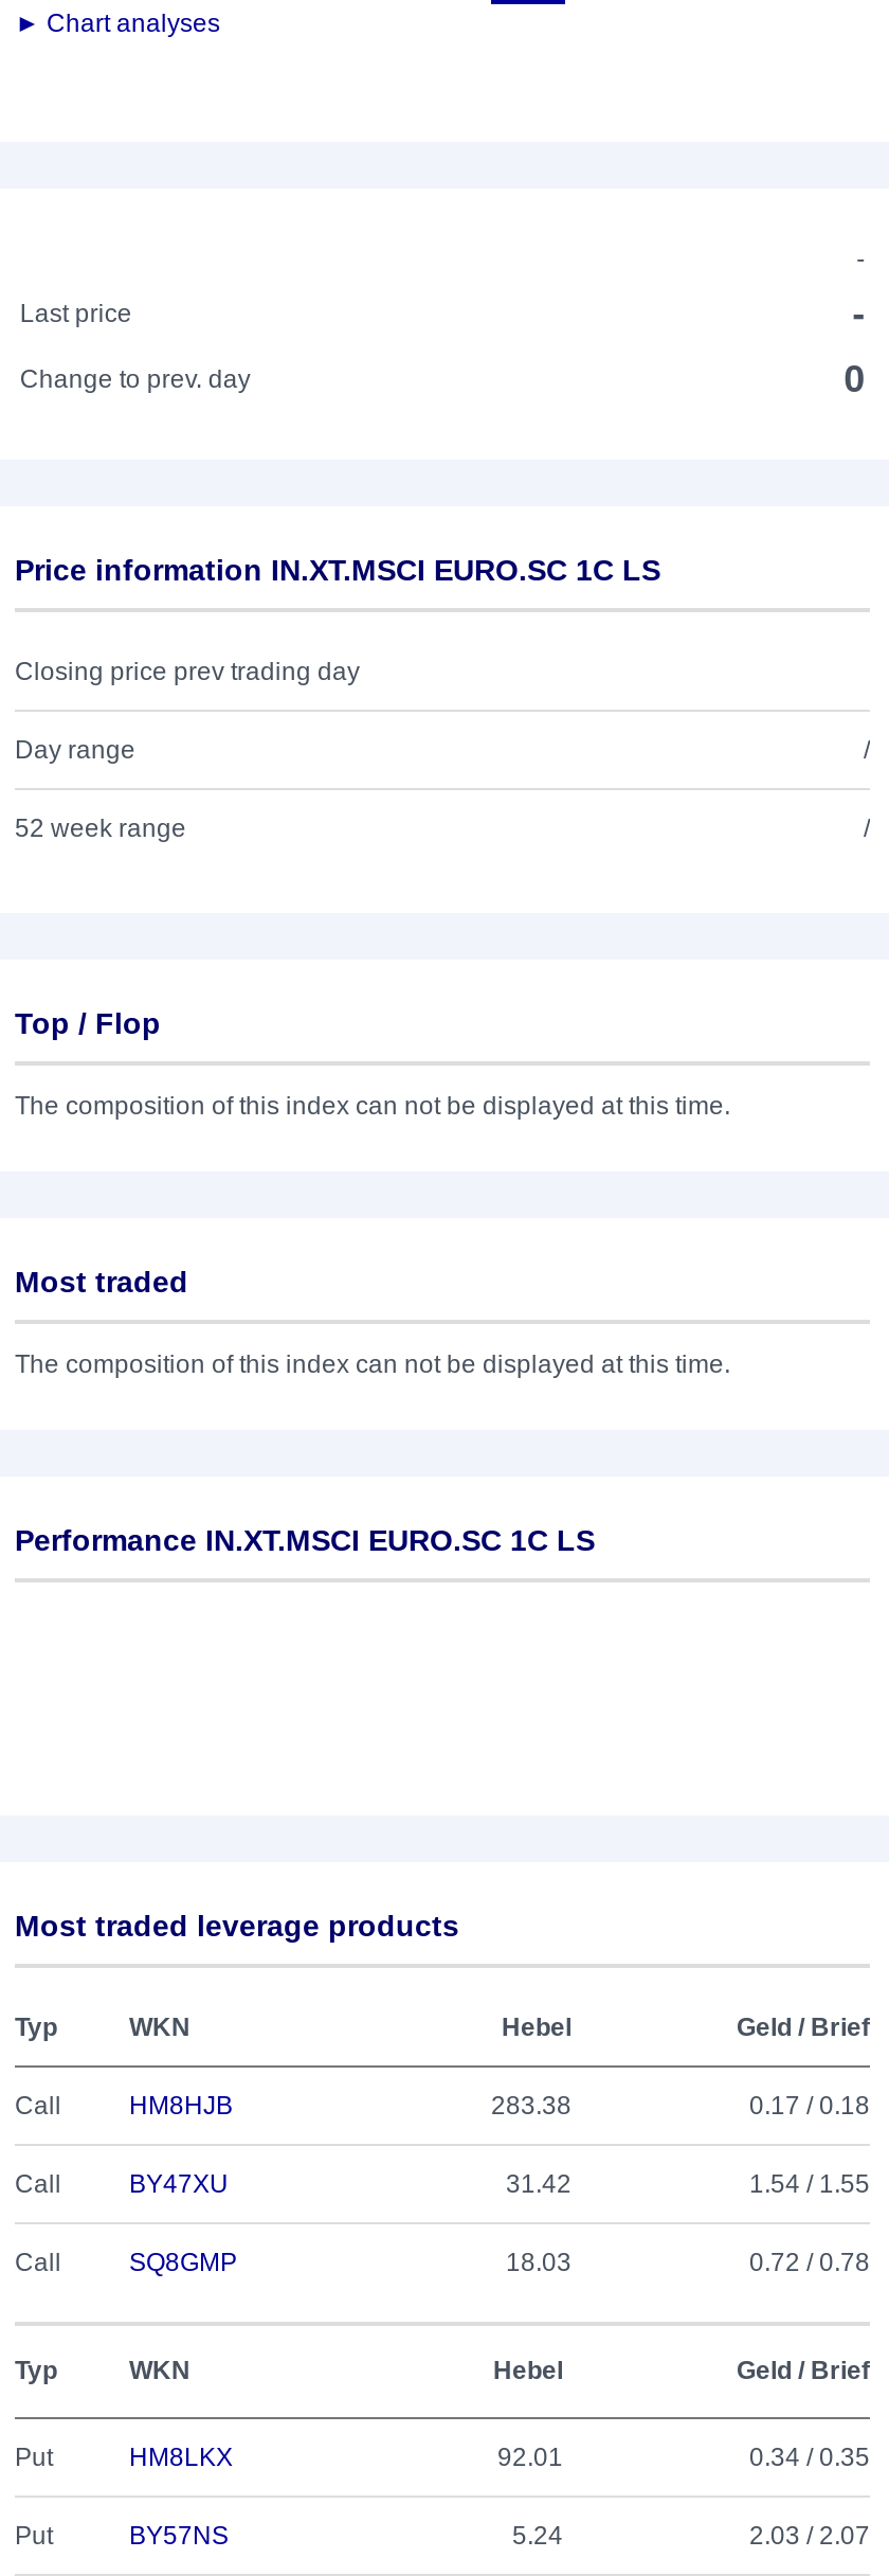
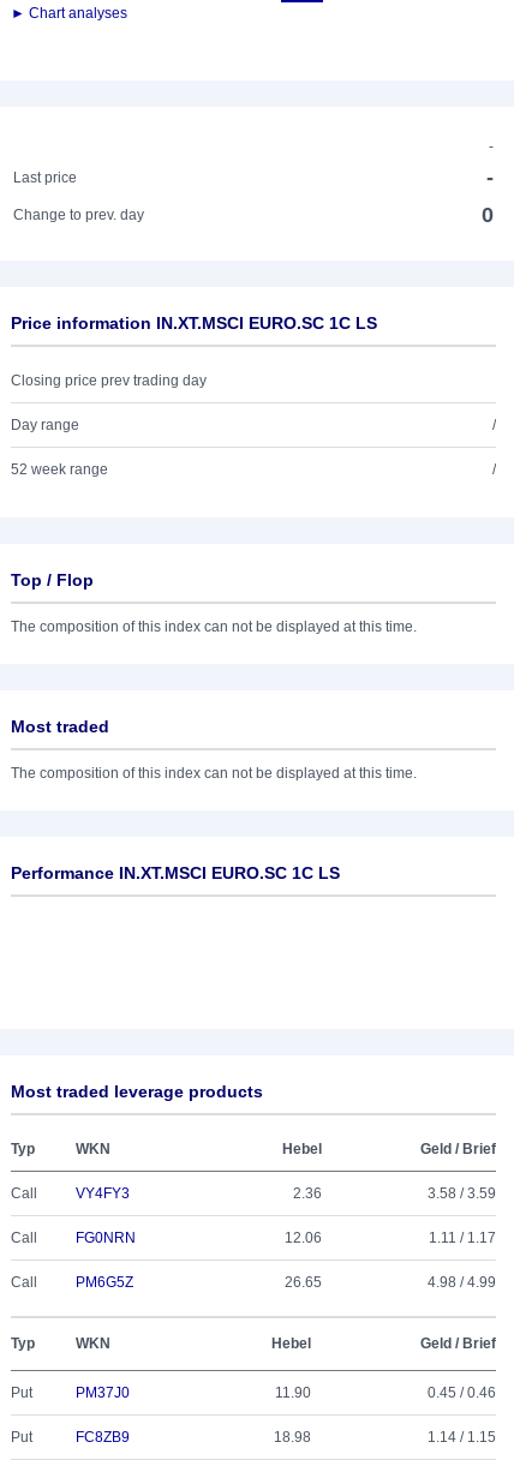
[129,2091,870,2121] HM8HJB | 283.38 | 0.17 / 0.18 -> [76,1185,496,1202] VY4FY3 | 2.36 | 3.58 / 3.59
[129,2169,870,2199] BY47XU | 31.42 | 1.54 / 1.55 -> [76,1229,496,1246] FG0NRN | 12.06 | 1.11 / 1.17
[129,2248,870,2277] SQ8GMP | 18.03 | 0.72 / 0.78 -> [76,1274,496,1291] PM6G5Z | 26.65 | 4.98 / 4.99
[129,2443,870,2472] HM8LKX | 92.01 | 0.34 / 0.35 -> [76,1384,496,1401] PM37J0 | 11.90 | 0.45 / 0.46
[129,2521,870,2551] BY57NS | 5.24 | 2.03 / 2.07 -> [76,1429,496,1446] FC8ZB9 | 18.98 | 1.14 / 1.15

